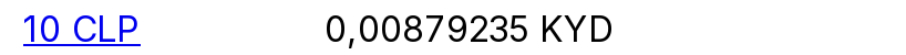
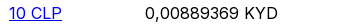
[325,6,615,50] 0,00879235 KYD -> [145,3,278,23] 0,00889369 KYD

